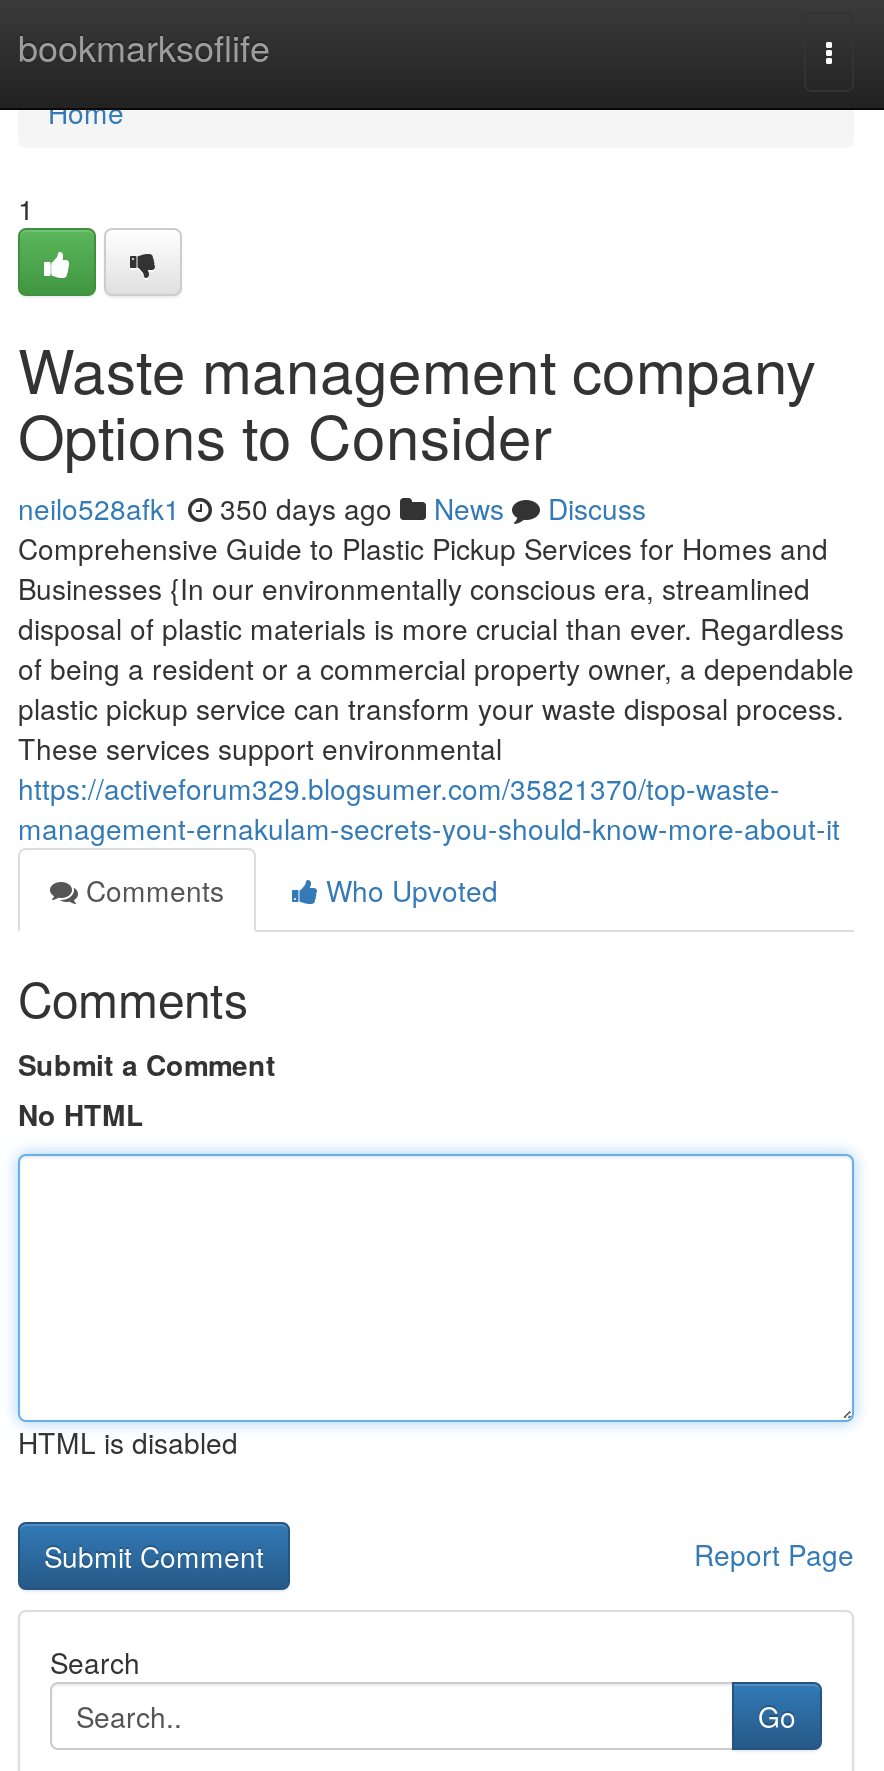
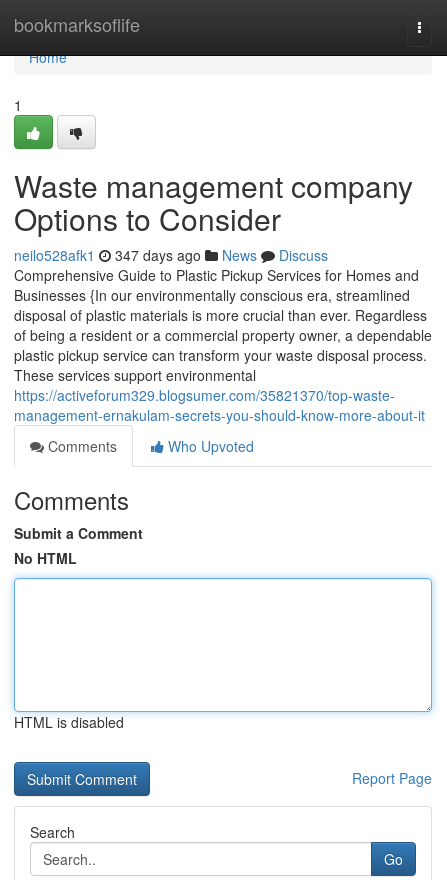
[18,488,646,528] neilo528afk1 350 days ago News Discuss -> [14,245,328,265] neilo528afk1 347 days ago News Discuss

